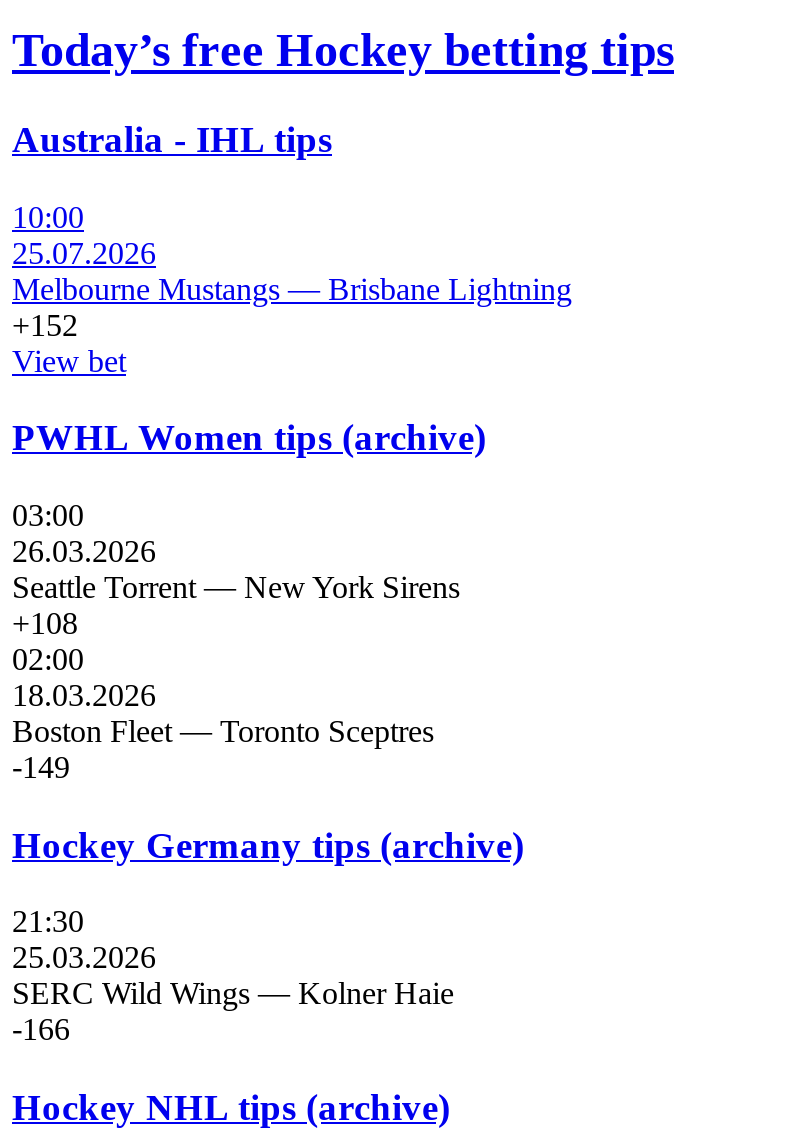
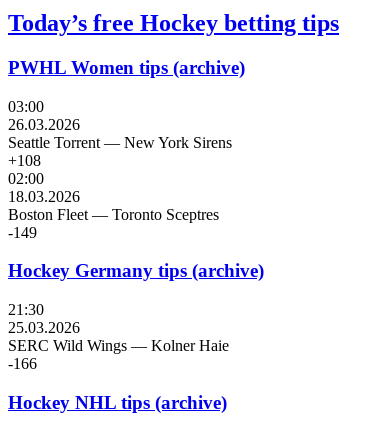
[12,118,572,377] Australia - IHL tips | 10:00 | 25.07.2026 | Melbourne Mustangs — Brisbane Lightning | +152 | View bet -> none

